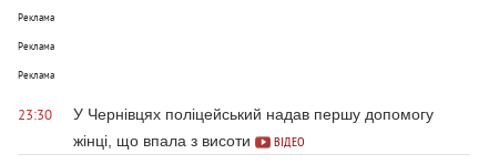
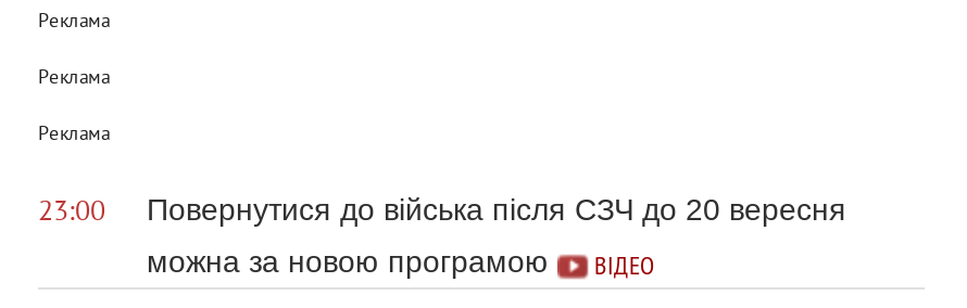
[18,105,434,125] 23:30 | У Чернівцях поліцейський надав першу допомогу -> [38,192,846,231] 23:00 | Повернутися до війська після СЗЧ до 20 вересня
[73,132,255,149] жінці, що впала з висоти -> [147,244,557,279] можна за новою програмою

